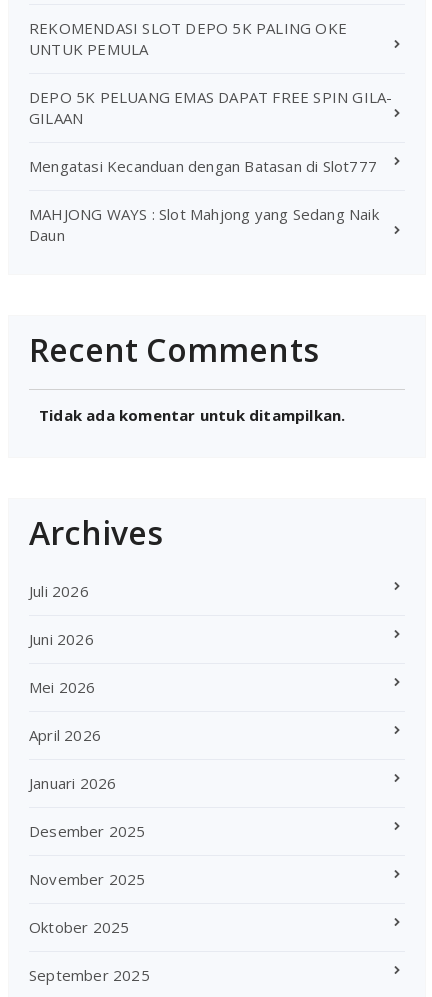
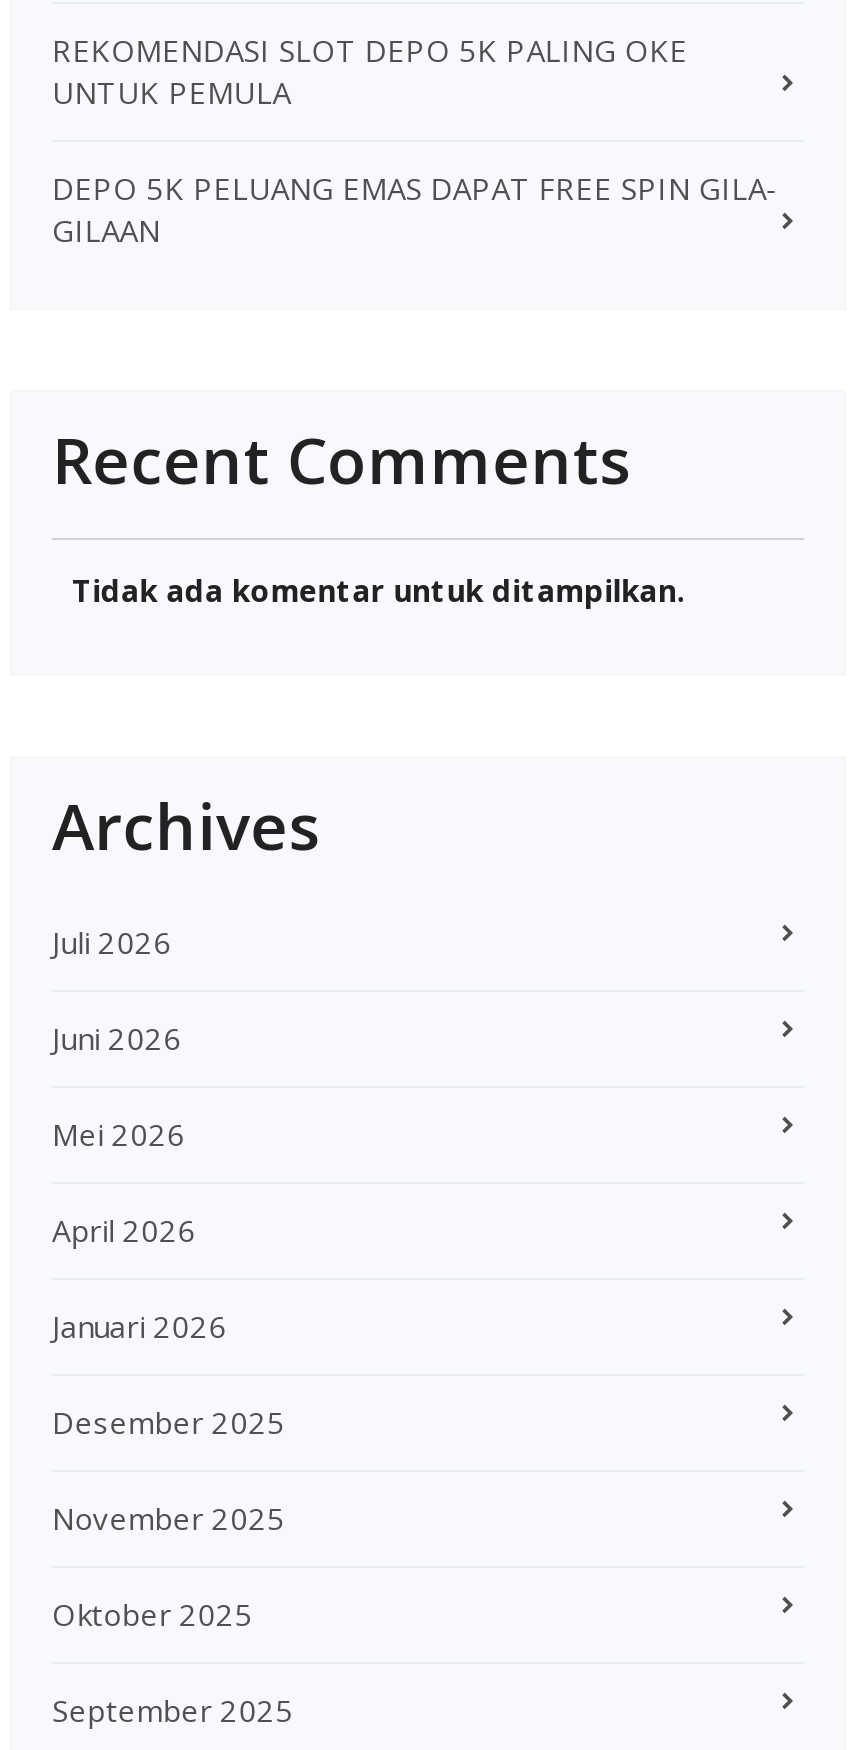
[29,156,379,245] Mengatasi Kecanduan dengan Batasan di Slot777 | MAHJONG WAYS : Slot Mahjong yang Sedang Naik | Daun -> none

